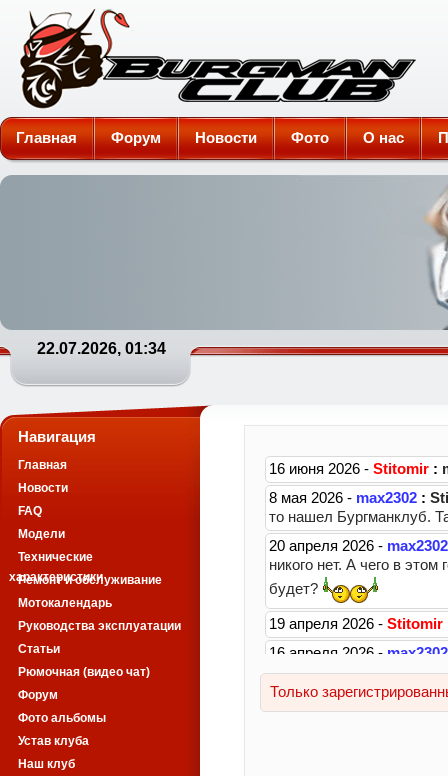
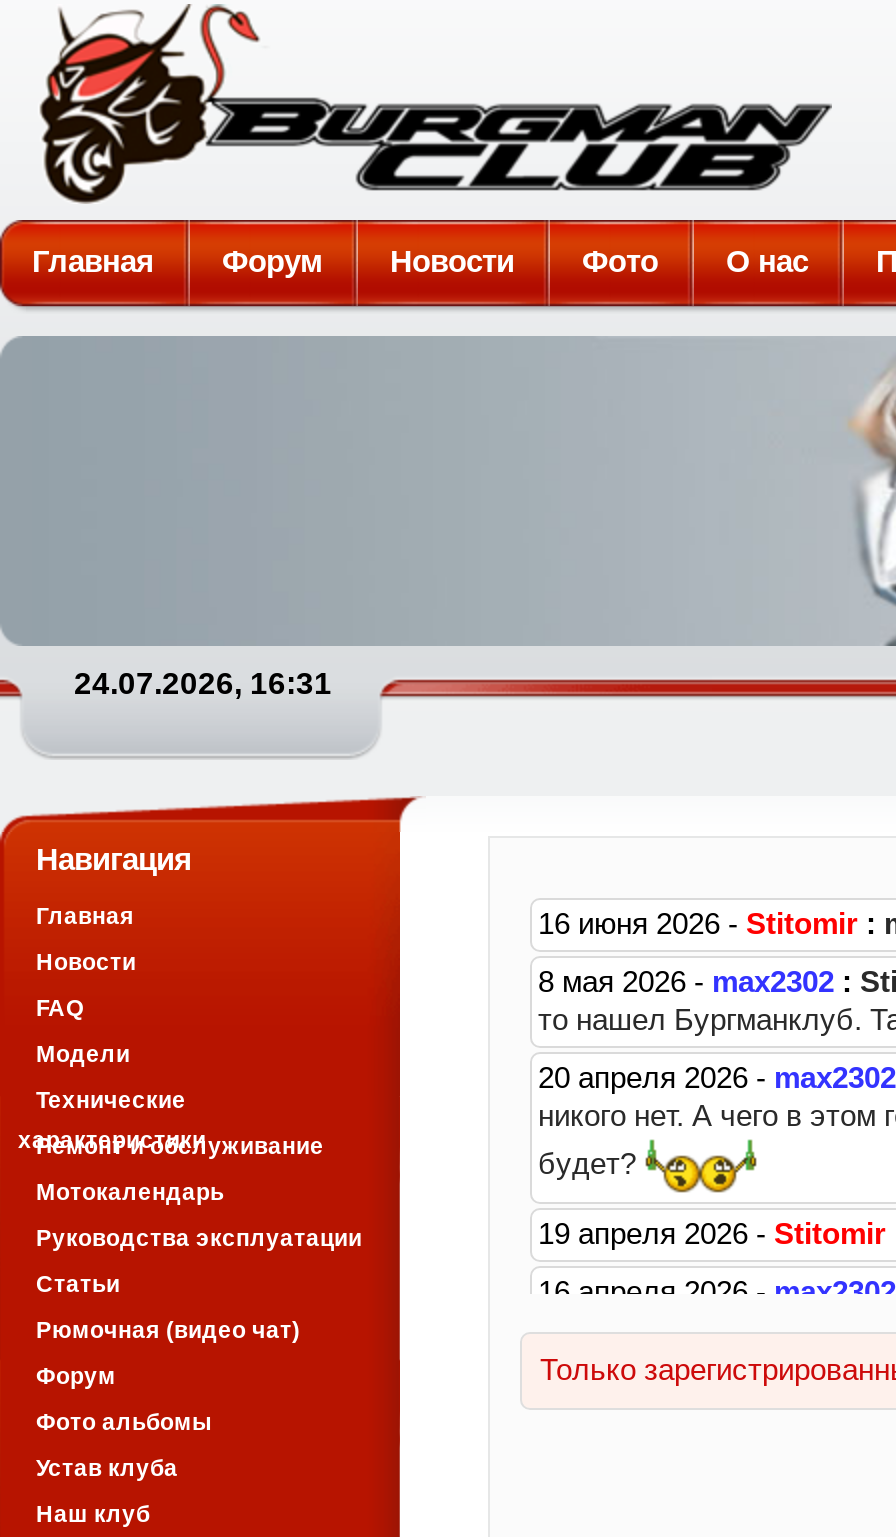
[37,340,166,357] 22.07.2026, 01:34 -> [74,666,332,700] 24.07.2026, 16:31

